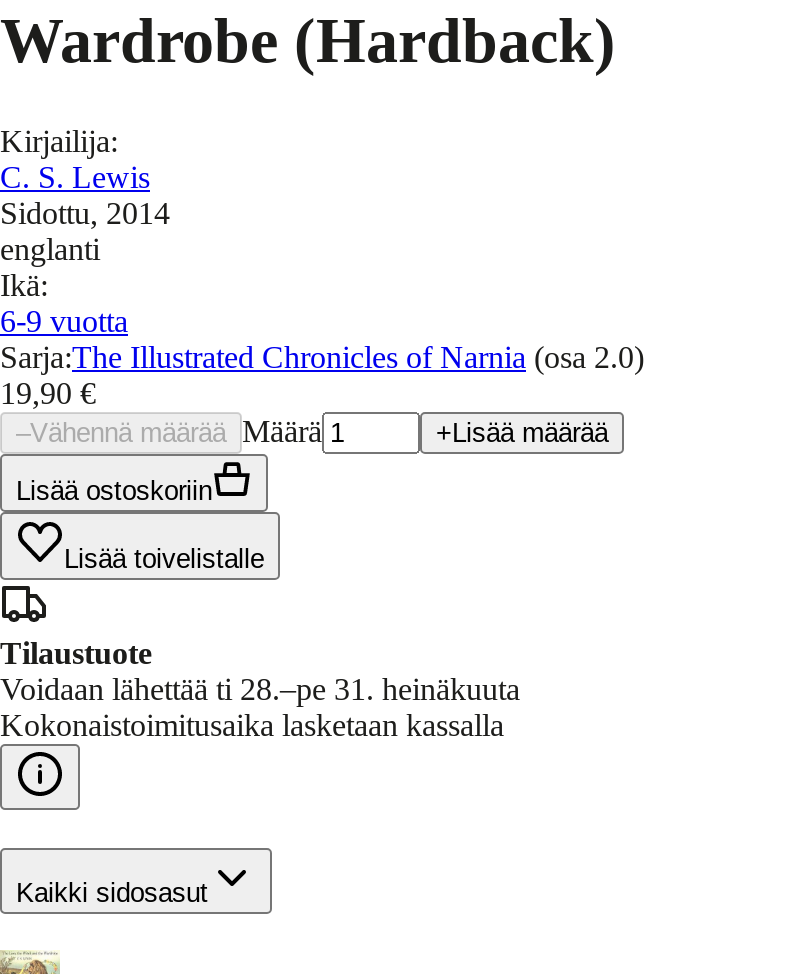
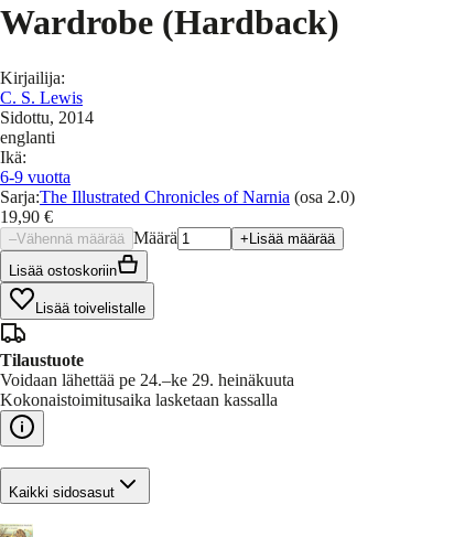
[0,672,520,706] Voidaan lähettää ti 28.–pe 31. heinäkuuta -> [0,370,294,389] Voidaan lähettää pe 24.–ke 29. heinäkuuta

